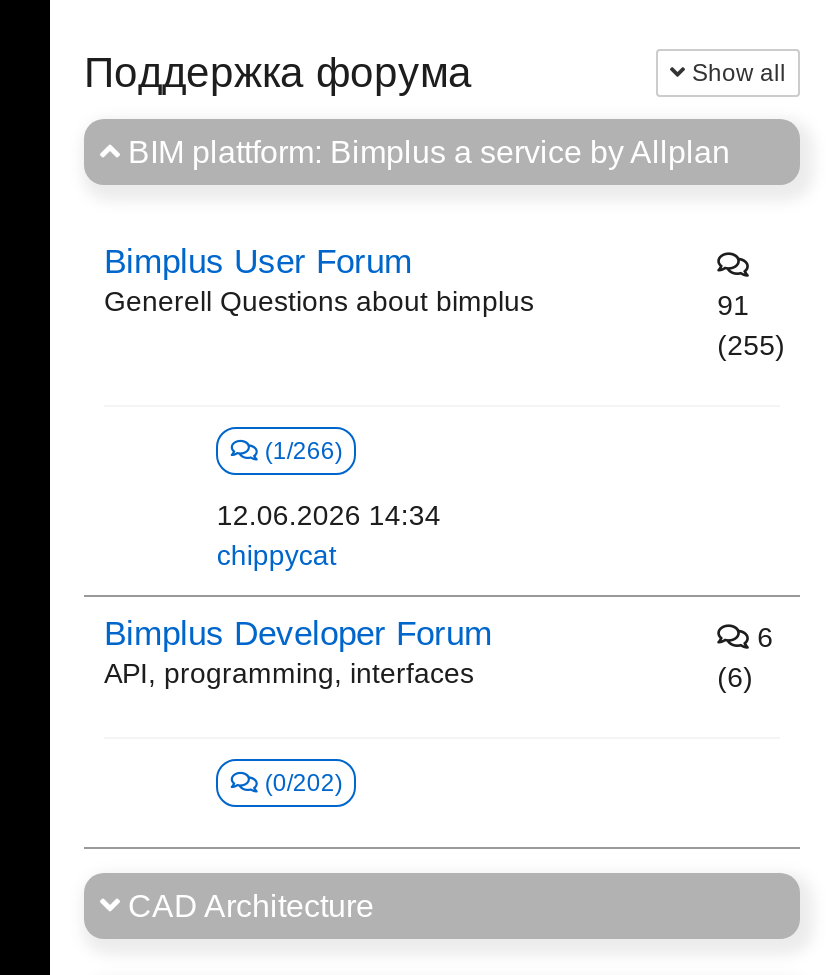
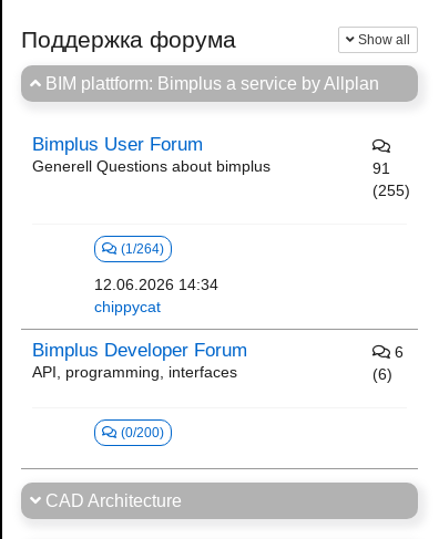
[259,437,343,465] (1/266) -> [118,241,164,257] (1/264)
[259,769,343,797] (0/202) -> [118,425,164,440] (0/200)

